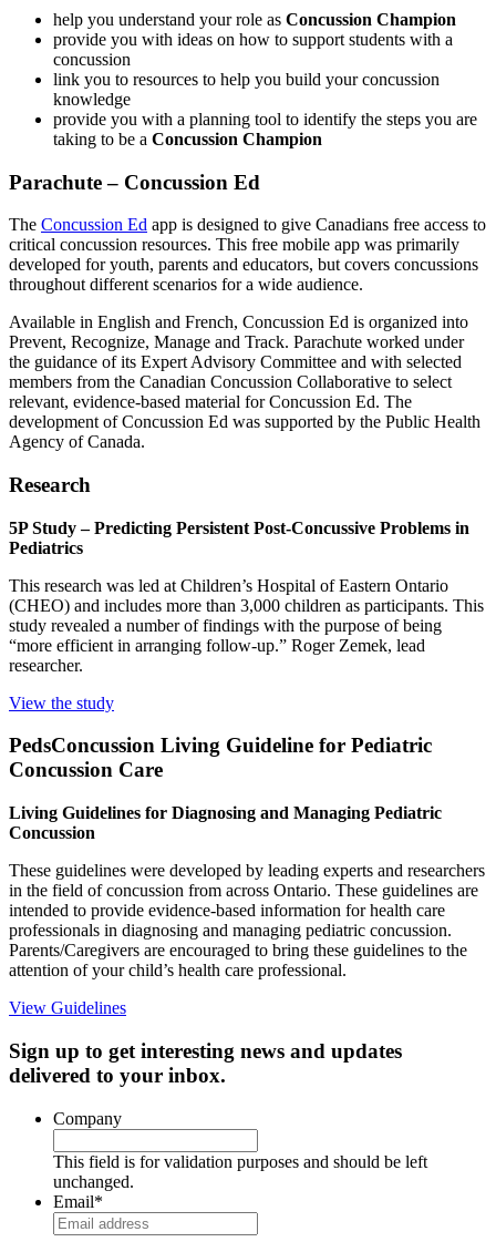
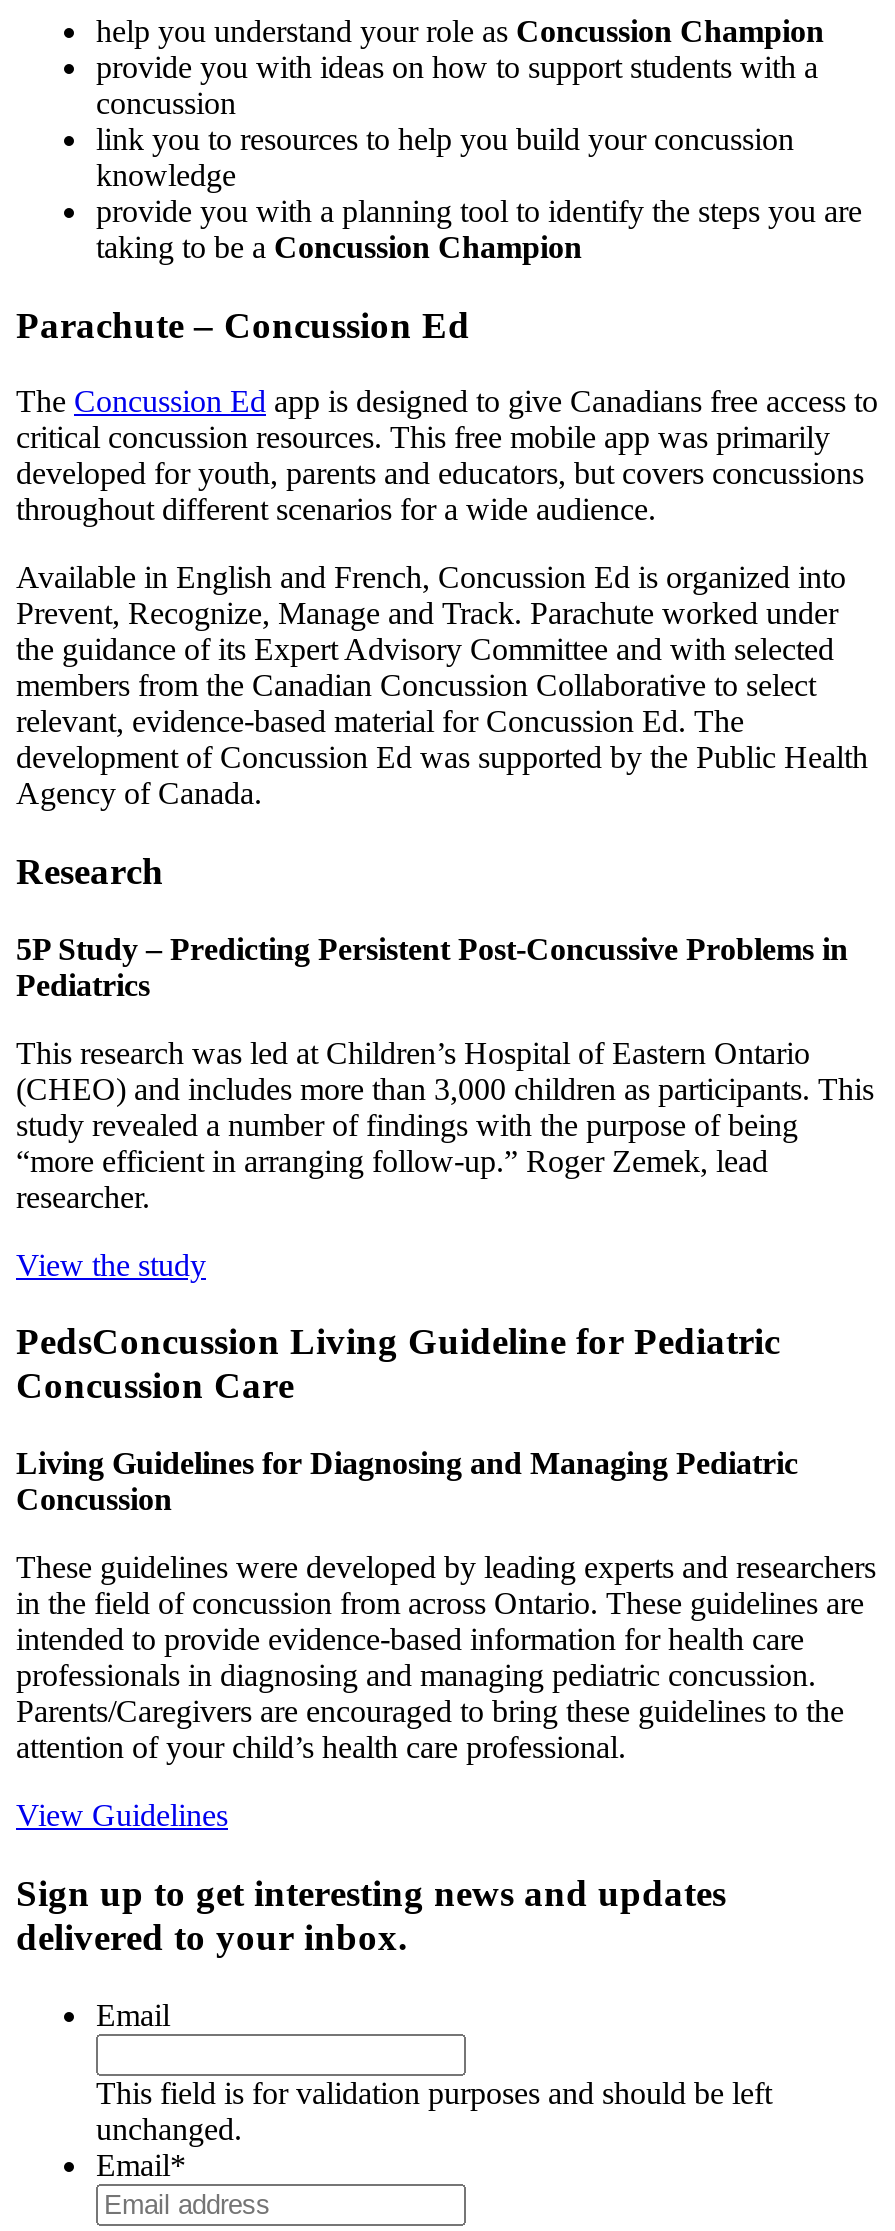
[53,1109,122,1127] Company -> [96,1997,170,2031] Email

